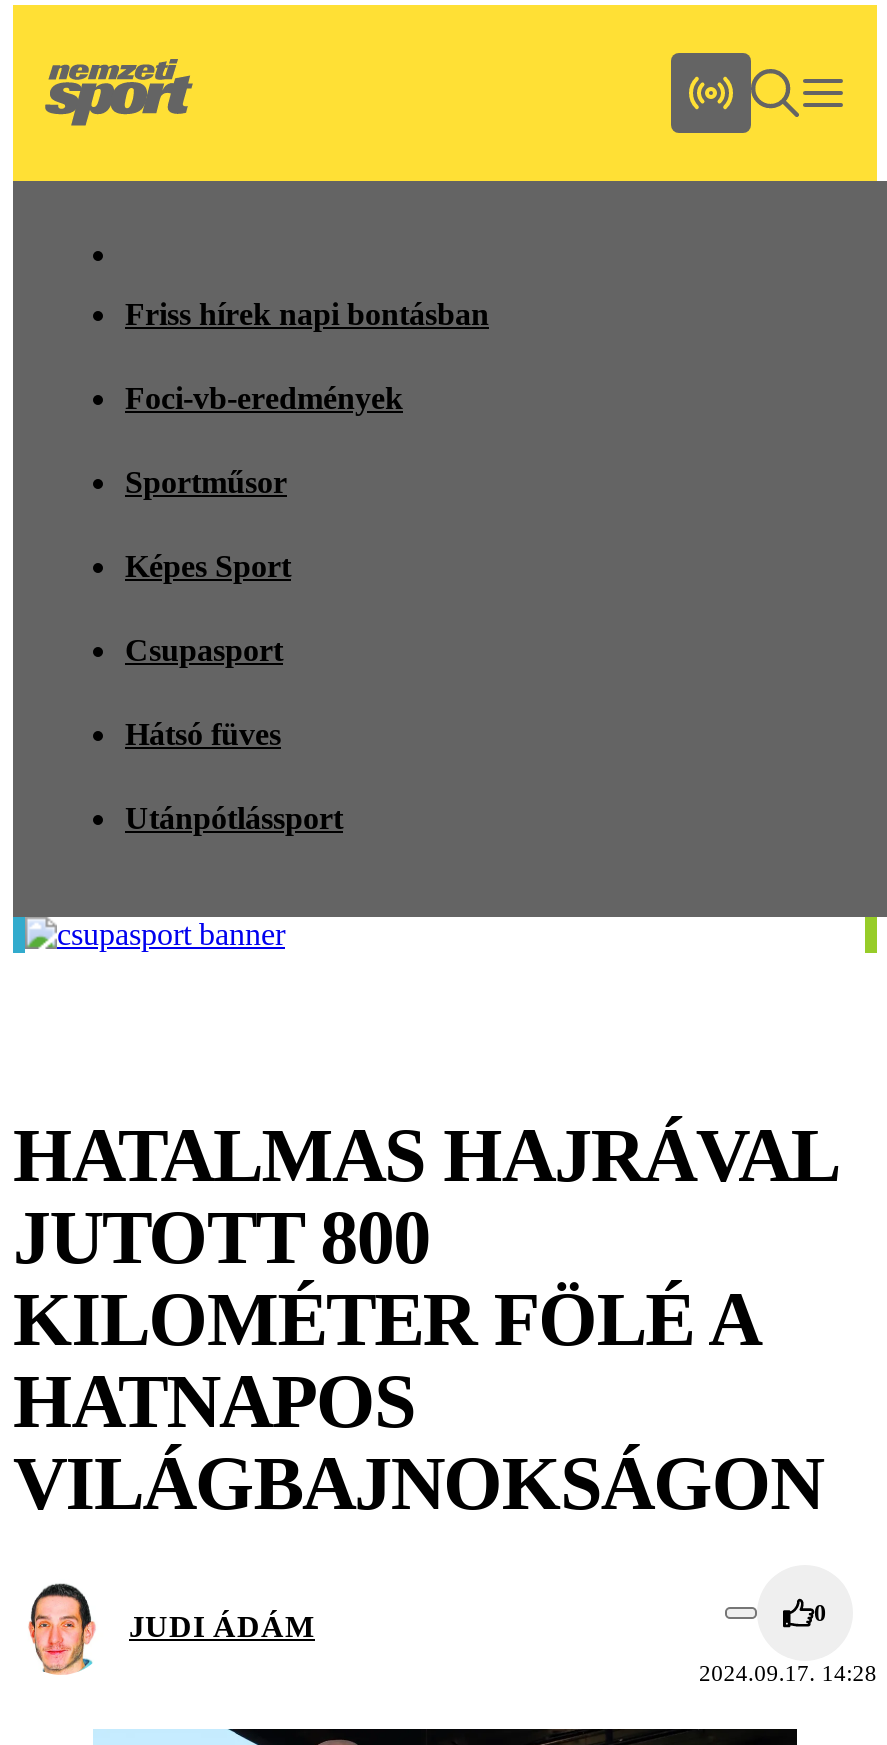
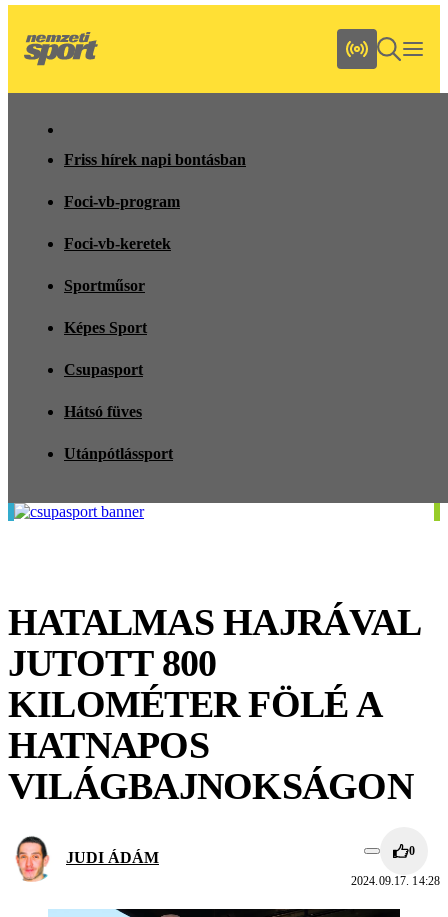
[125,381,403,415] Foci-vb-eredmények -> [64,193,180,252] Foci-vb-program | Foci-vb-keretek

